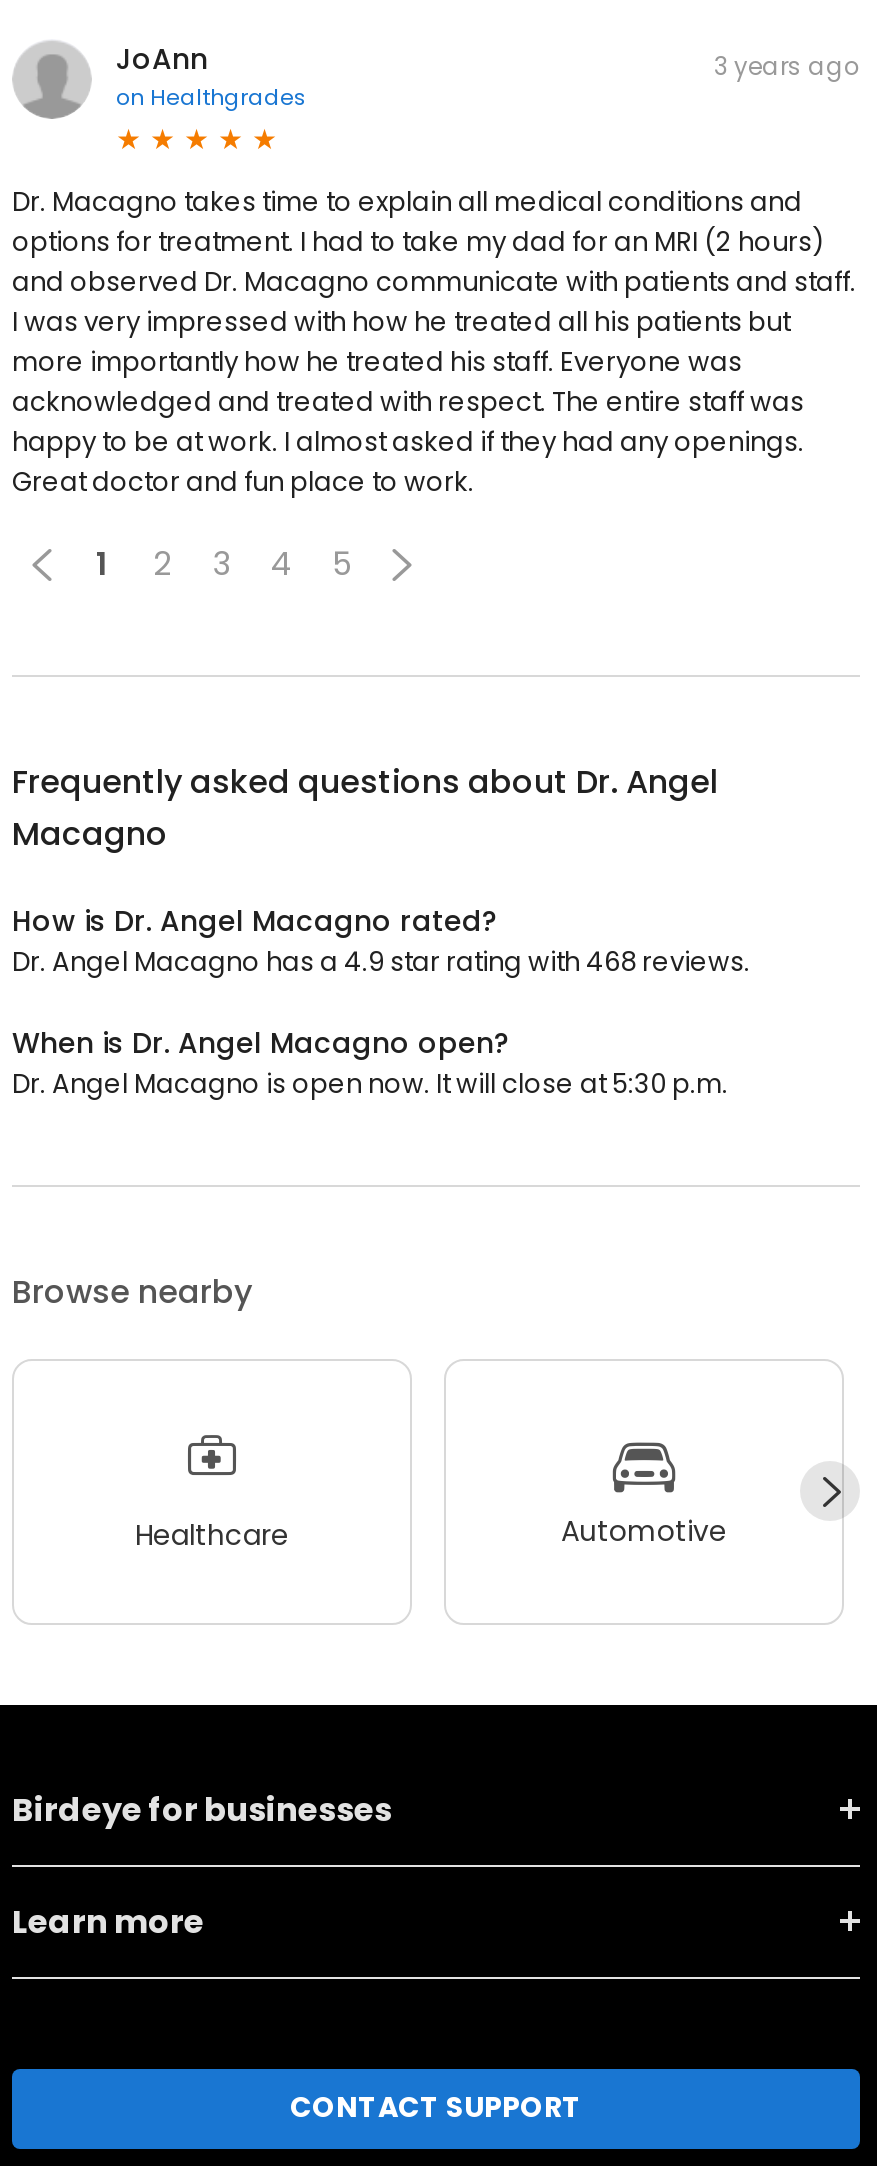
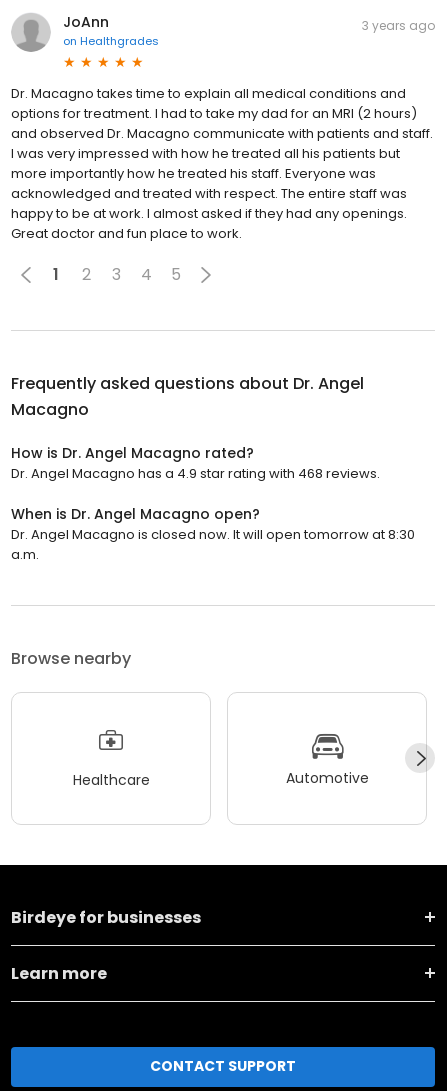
[12,1065,728,1103] Dr. Angel Macagno is open now. It will close at 5:30 p.m. -> [11,525,415,564] Dr. Angel Macagno is closed now. It will open tomorrow at 8:30 | a.m.

